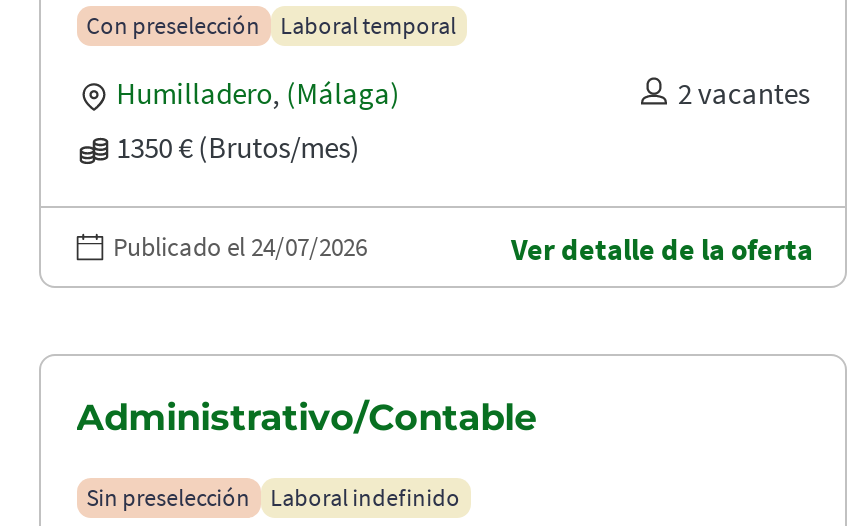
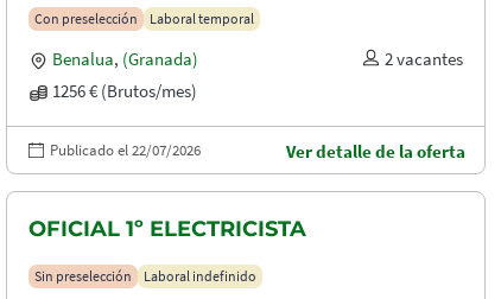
[116,73,400,111] Humilladero, (Málaga) -> [52,48,198,70] Benalua, (Granada)
[116,127,360,165] 1350 € (Brutos/mes) -> [52,80,197,102] 1256 € (Brutos/mes)
[113,229,367,263] Publicado el 24/07/2026 -> [50,140,201,160] Publicado el 22/07/2026
[76,395,536,439] Administrativo/Contable -> [28,216,306,242] OFICIAL 1º ELECTRICISTA

